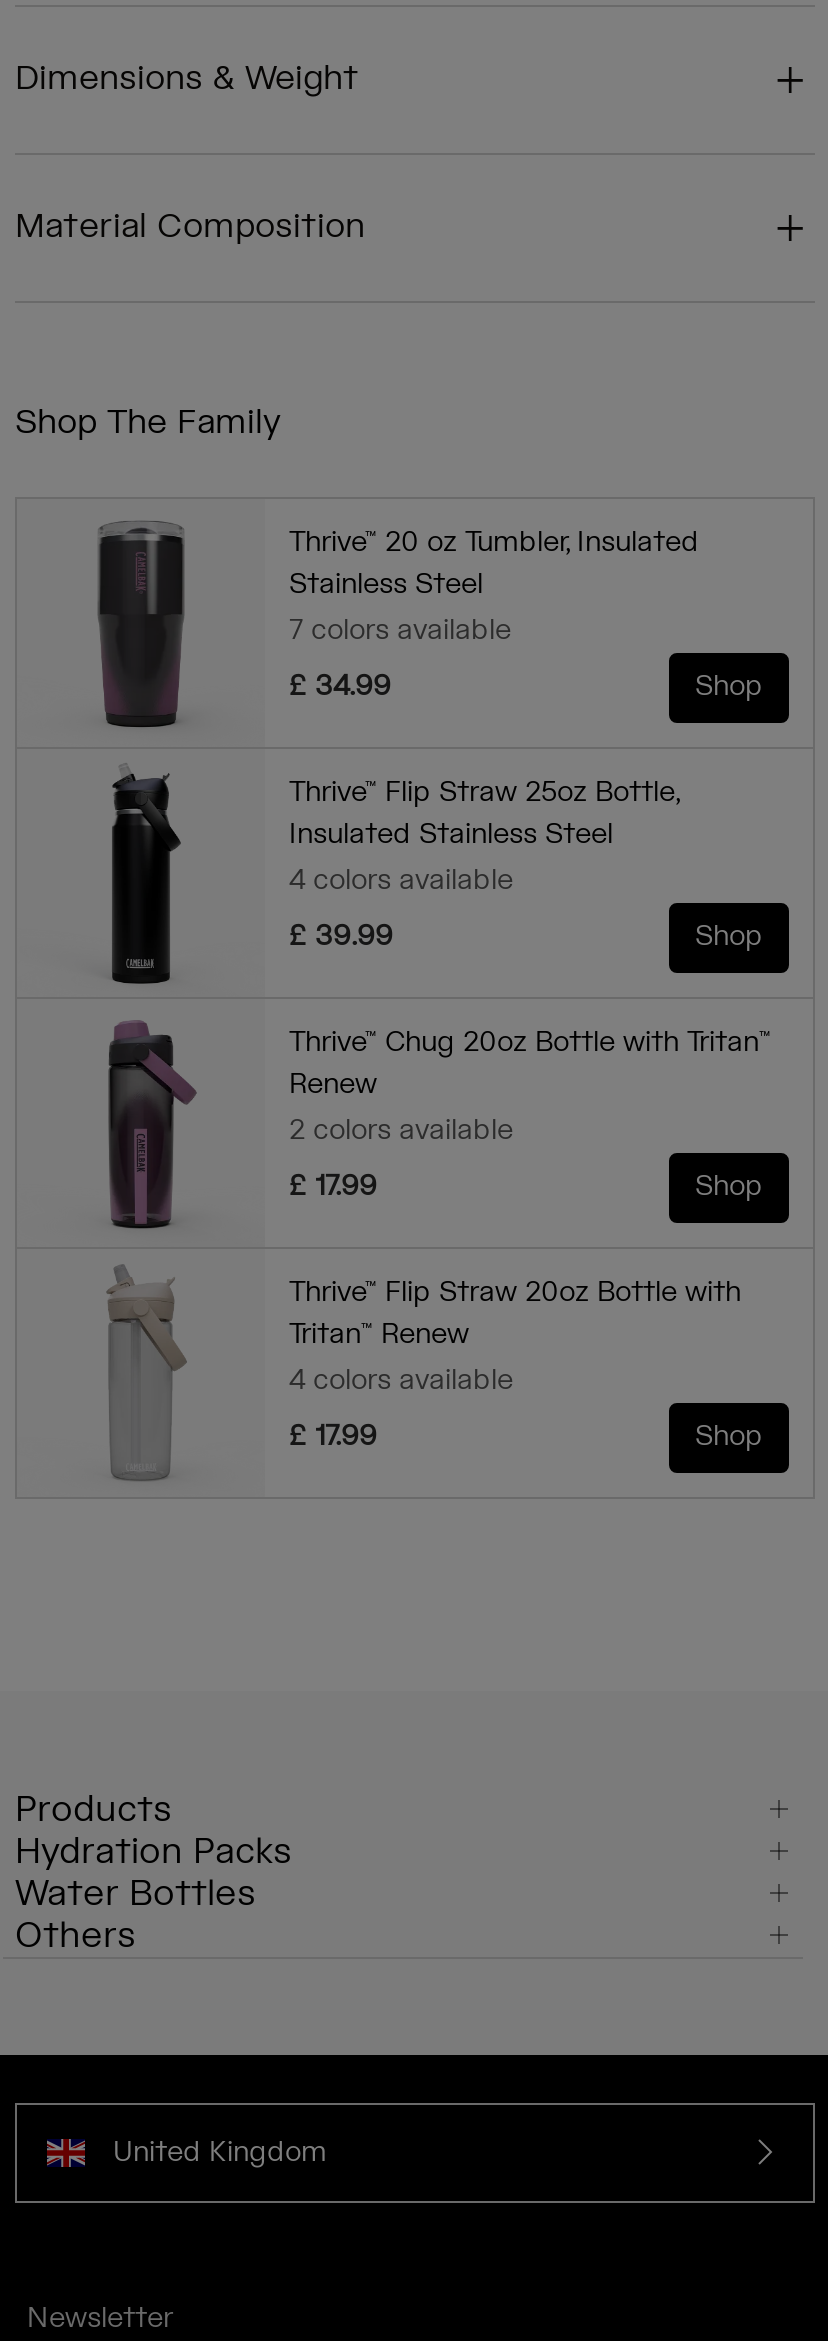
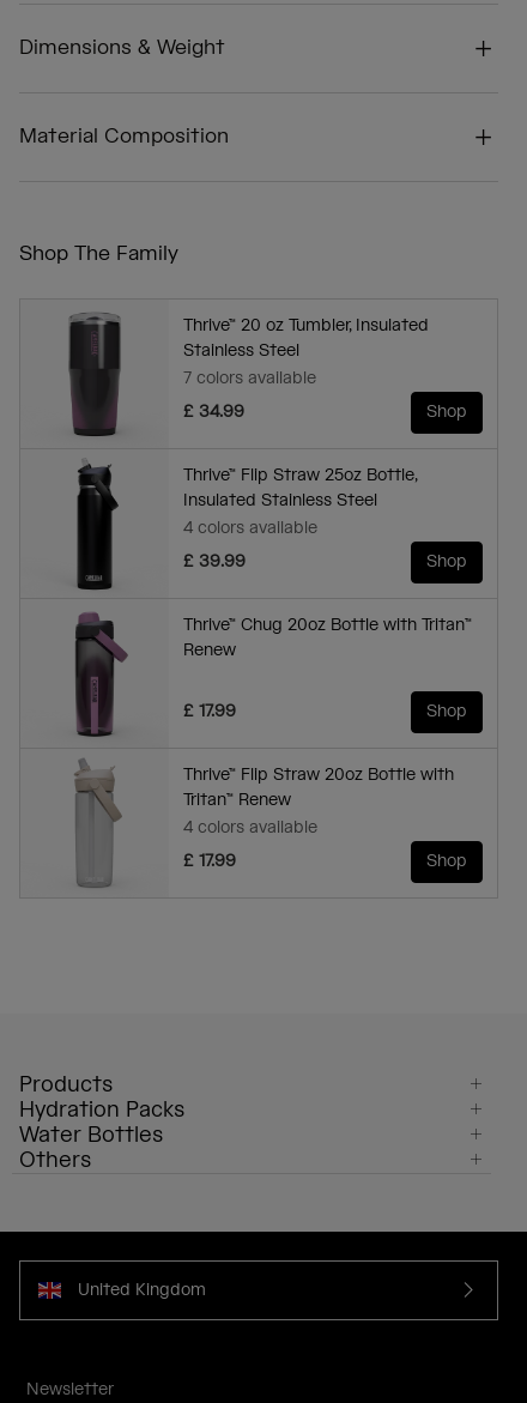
[289,1113,513,1149] 2 colors available -> none

